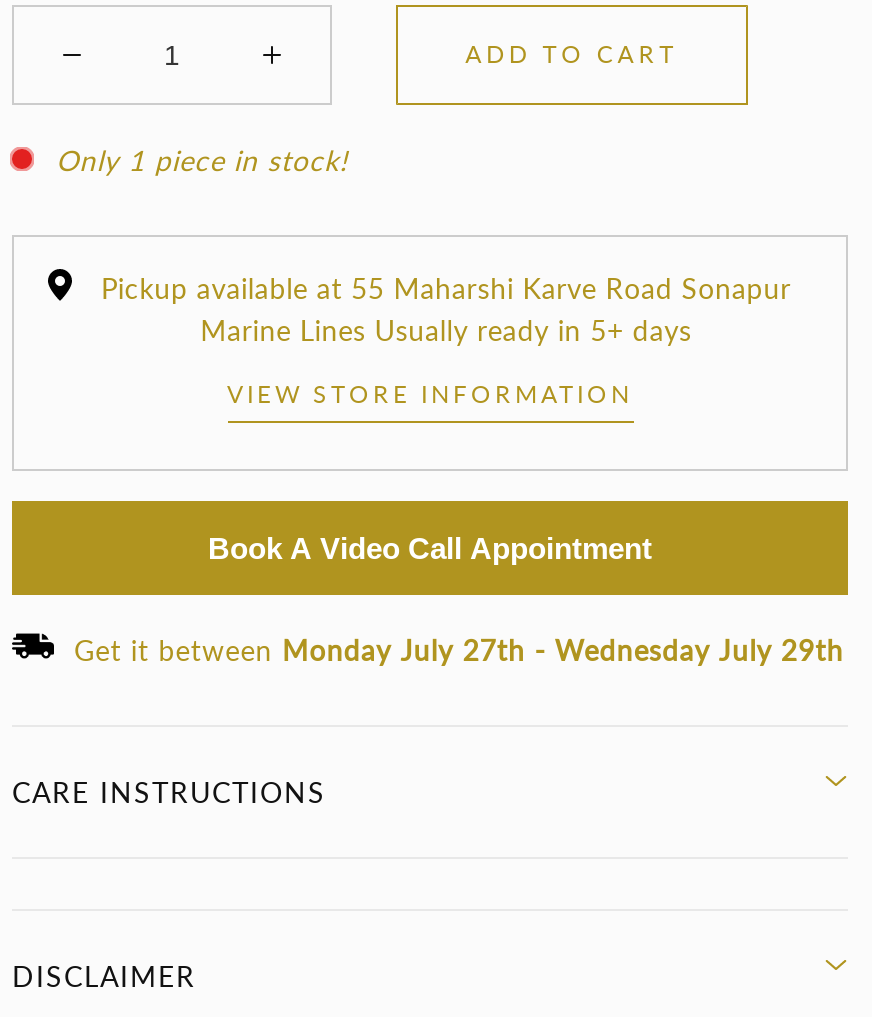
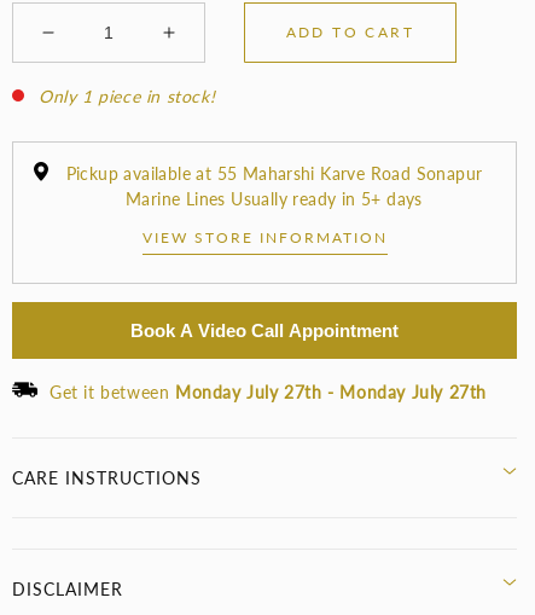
[74,632,844,666] Get it between Monday July 27th - Wednesday July 29th -> [50,381,487,402] Get it between Monday July 27th - Monday July 27th

